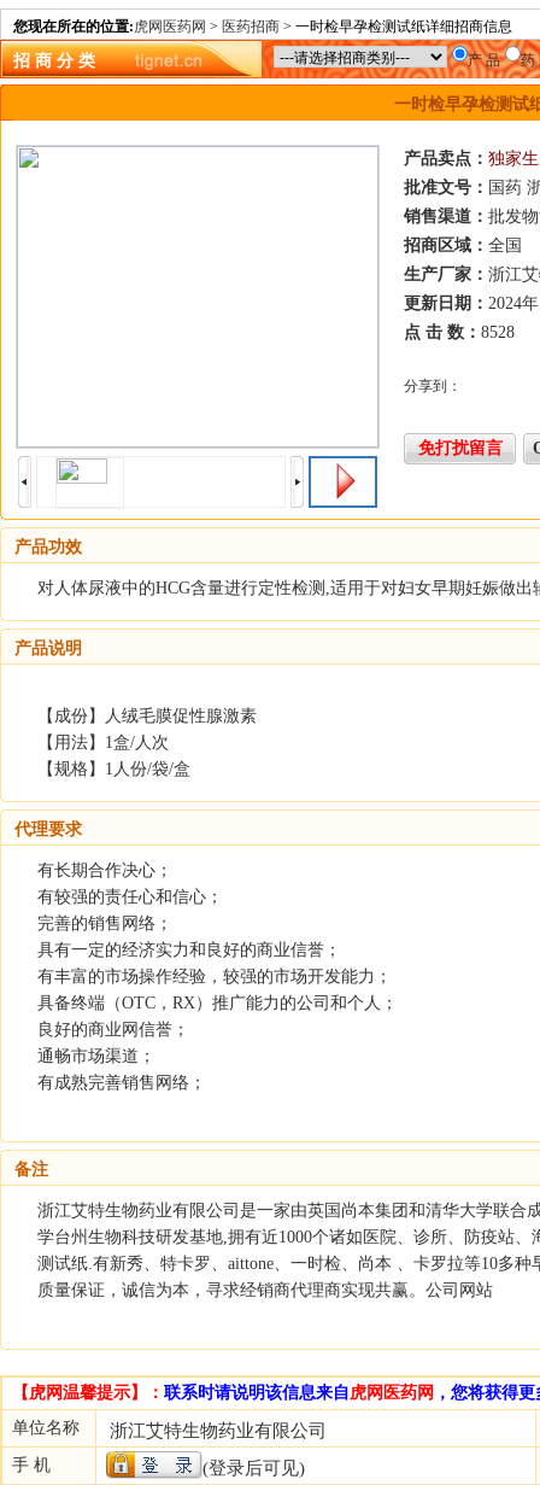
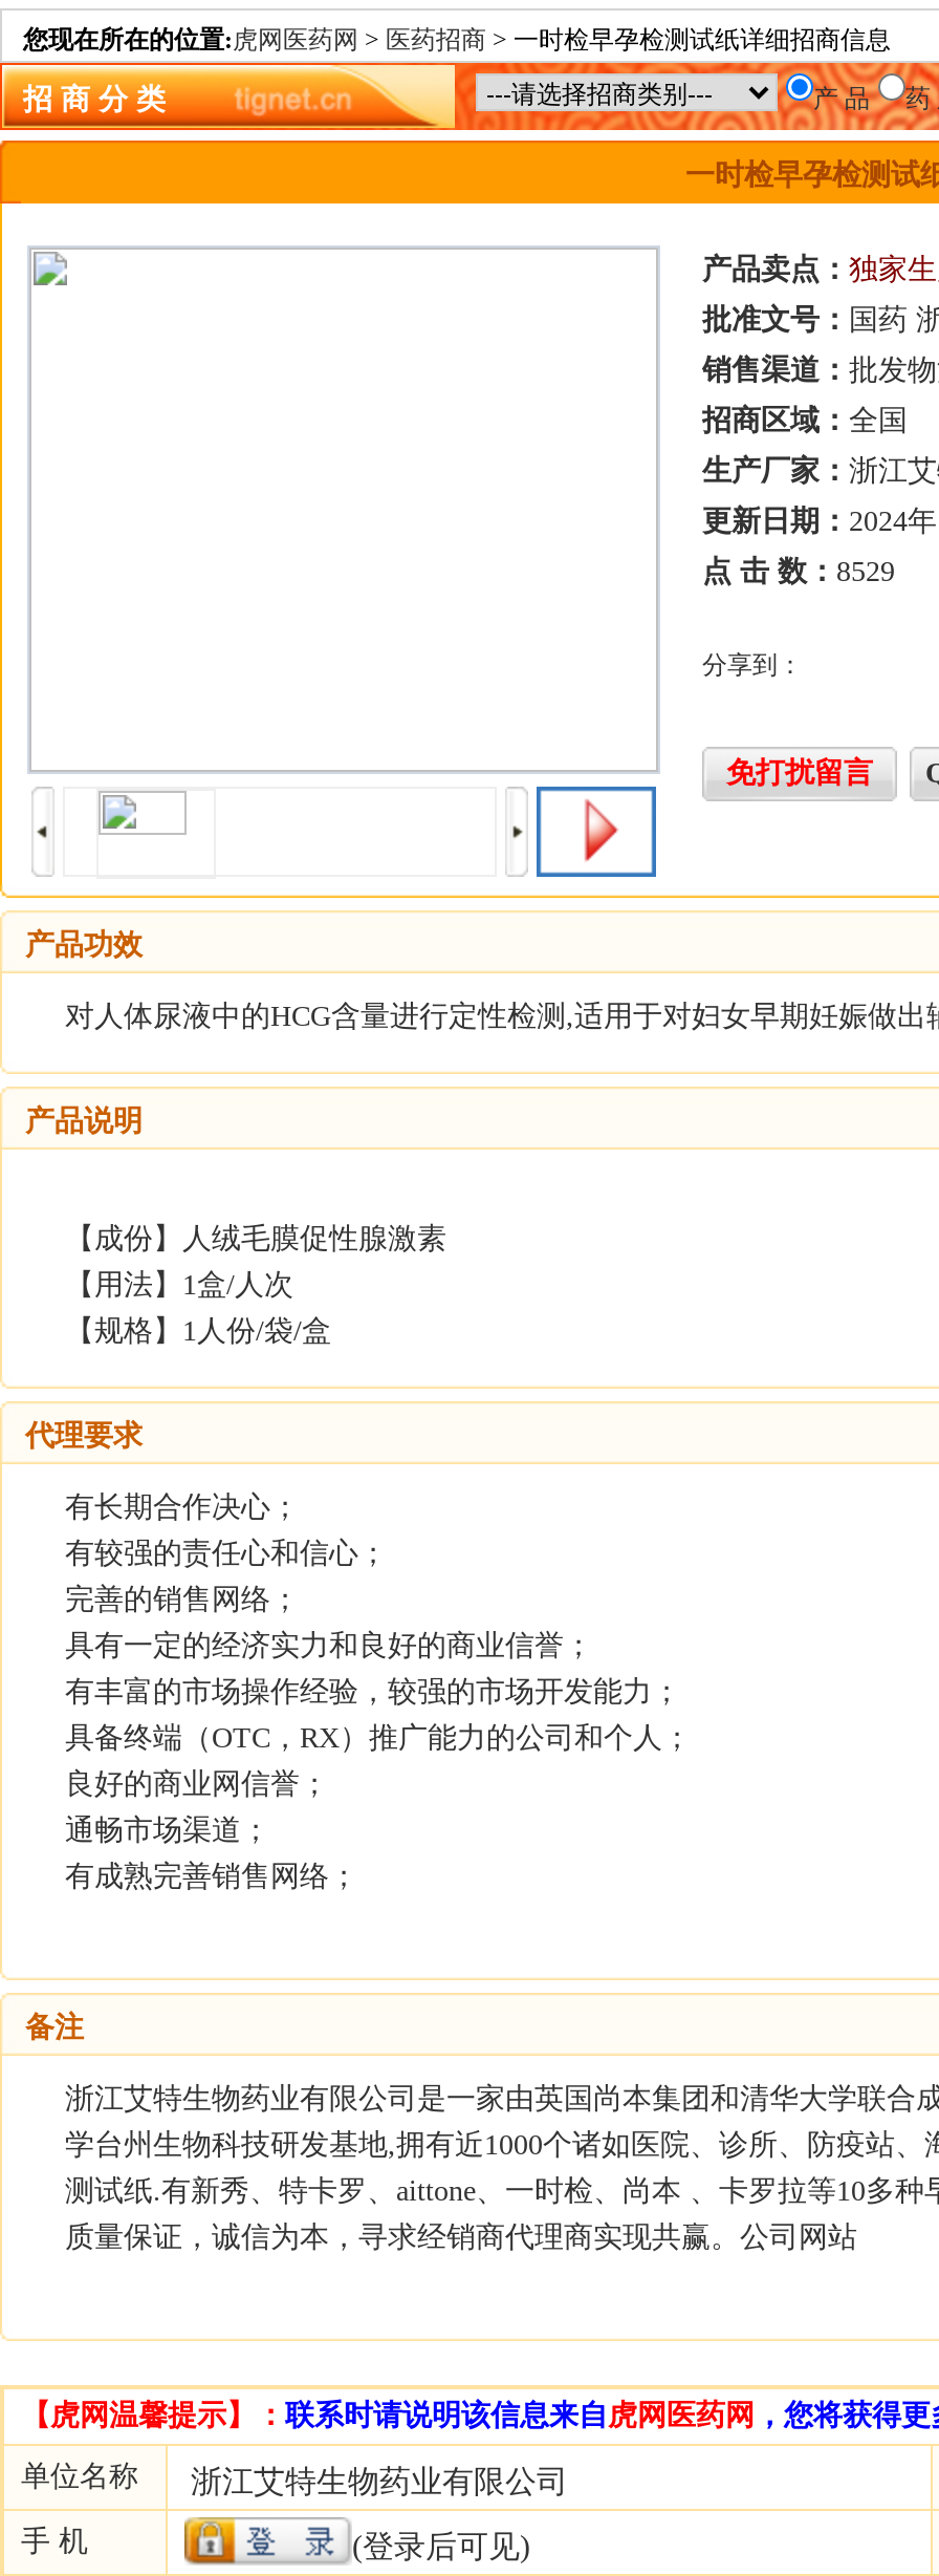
[404,323,515,341] 点 击 数：8528 -> [702,556,895,587] 点 击 数：8529

